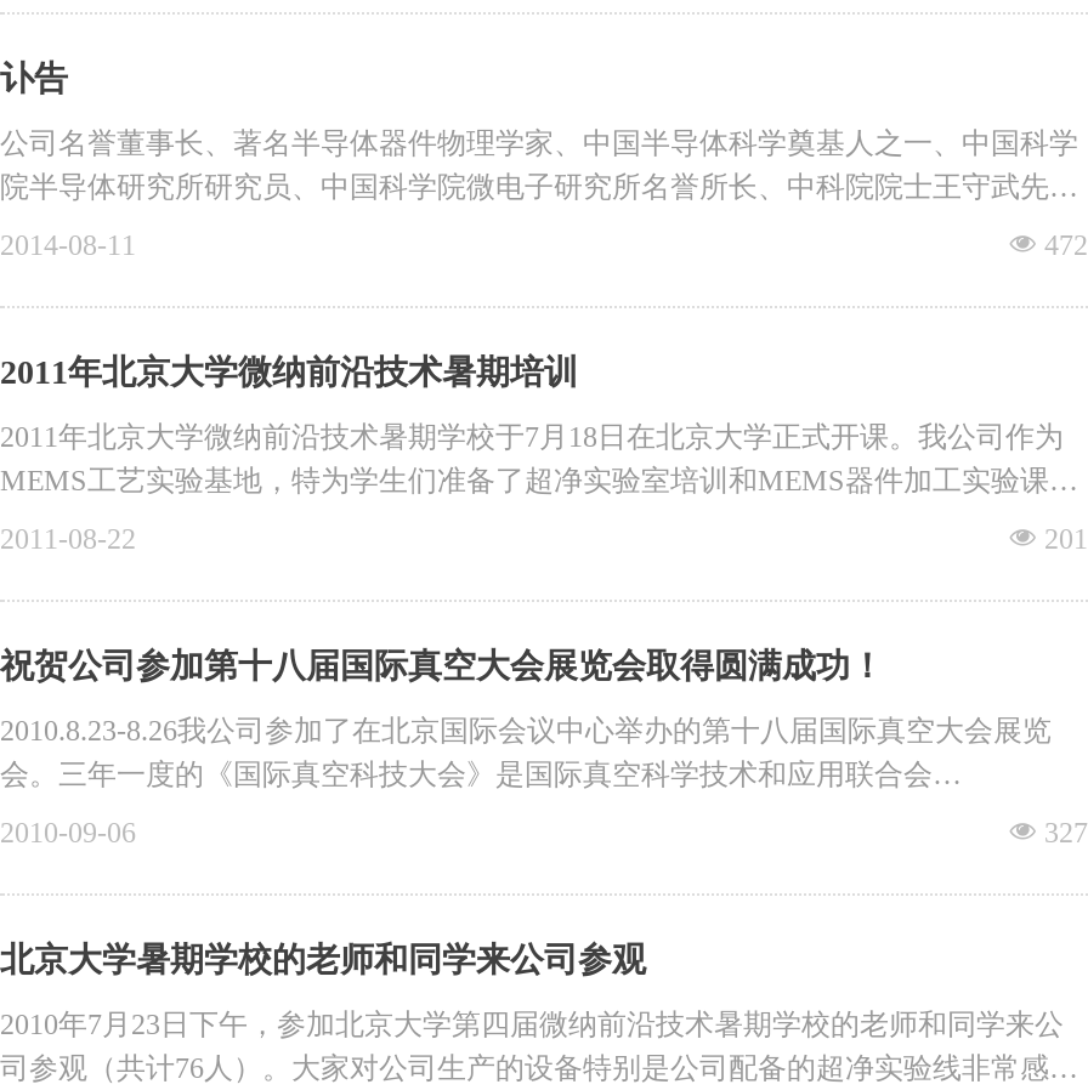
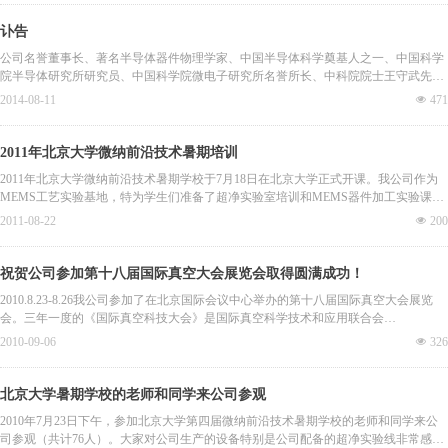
[1008,228,1088,262] 넶 472 -> [415,93,448,107] 넶 471
[1008,522,1088,556] 넶 201 -> [415,214,448,228] 넶 200
[1008,816,1088,850] 넶 327 -> [415,335,448,349] 넶 326

